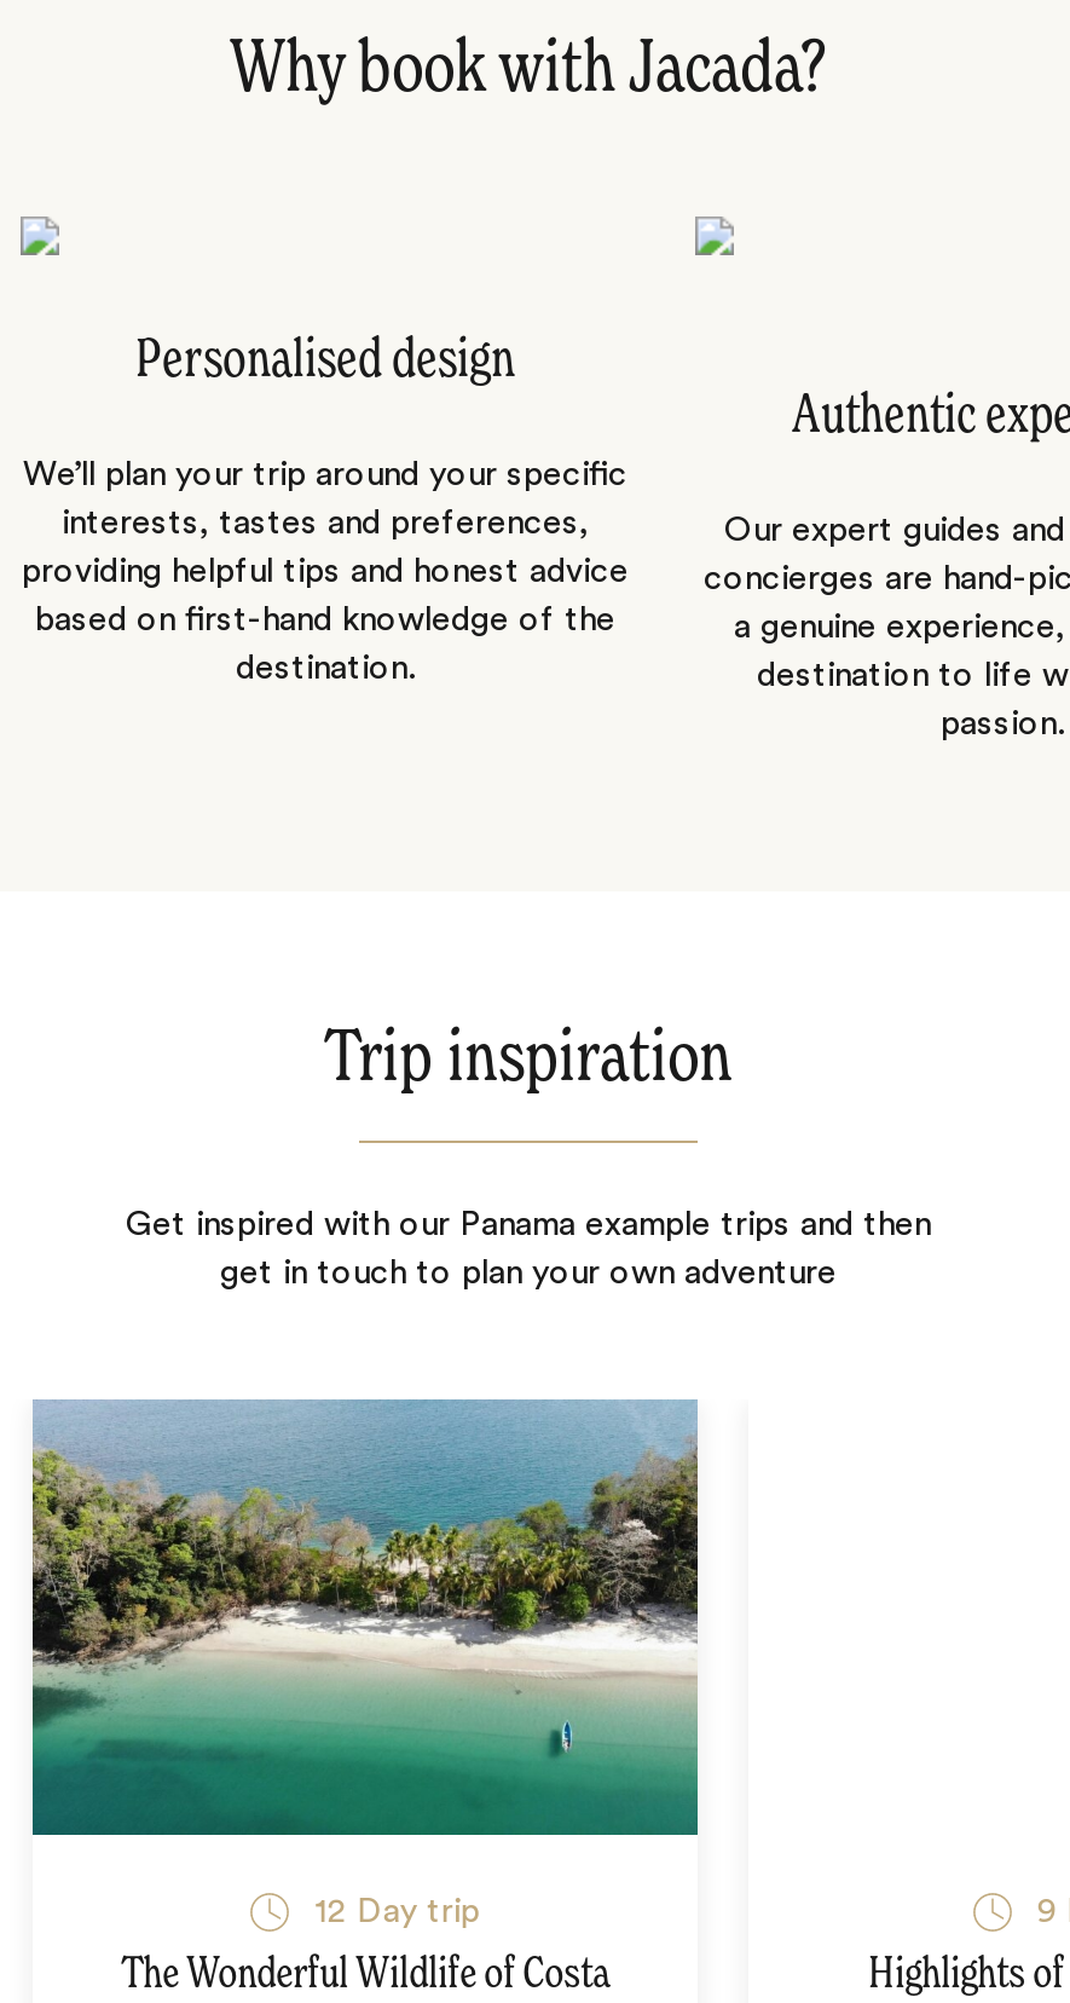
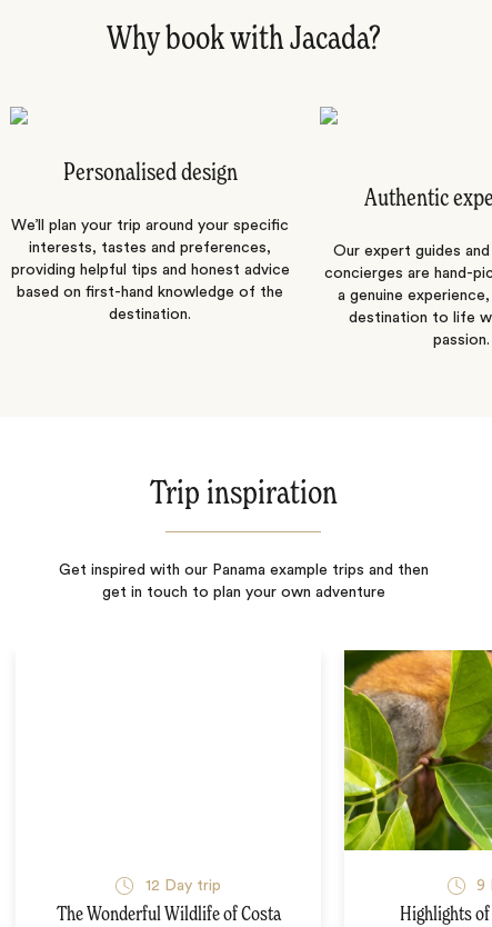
none -> [343,649,489,851] [image]
[30,1398,700,1839] [image] -> none

